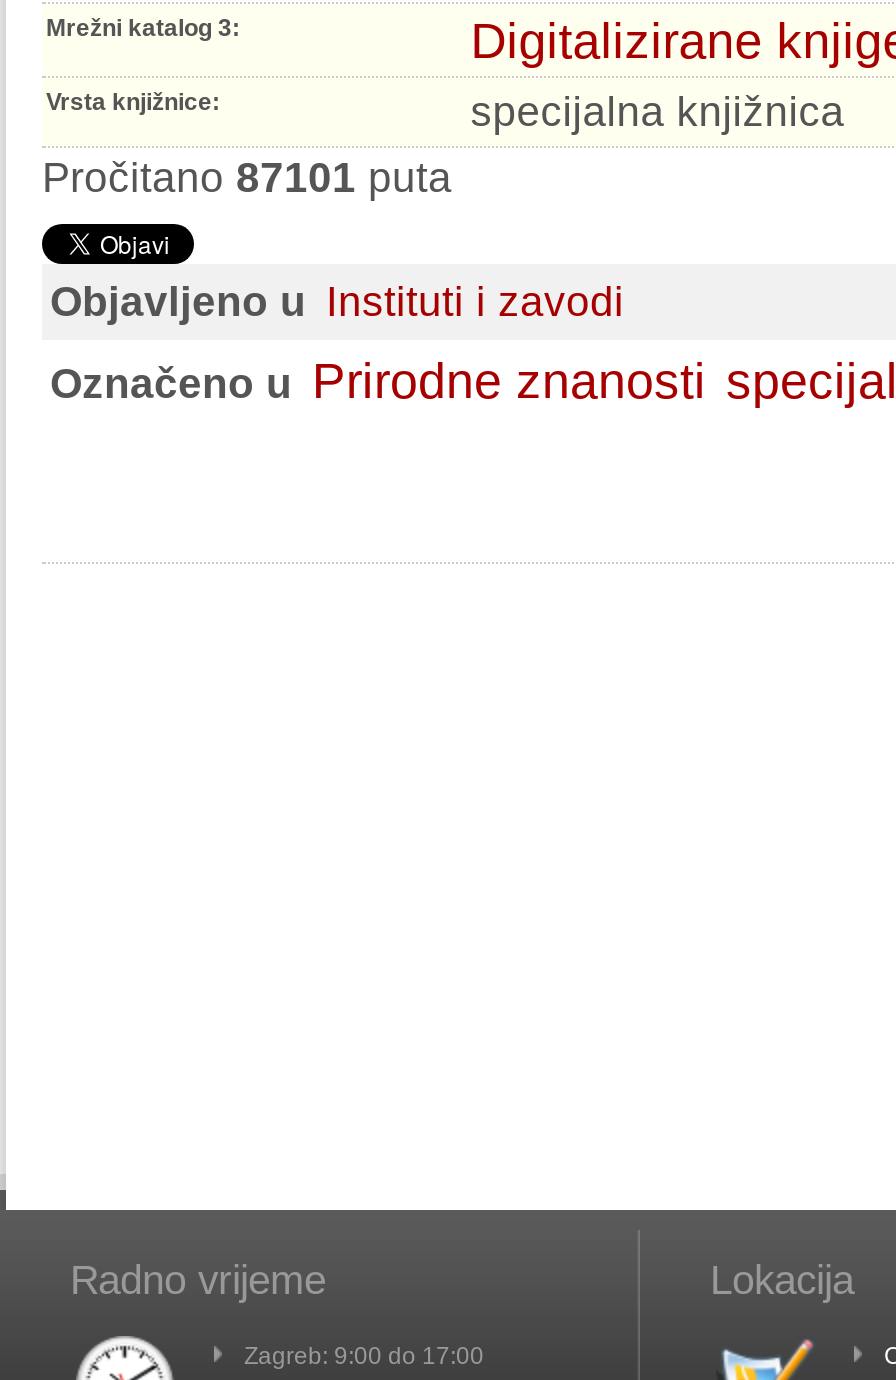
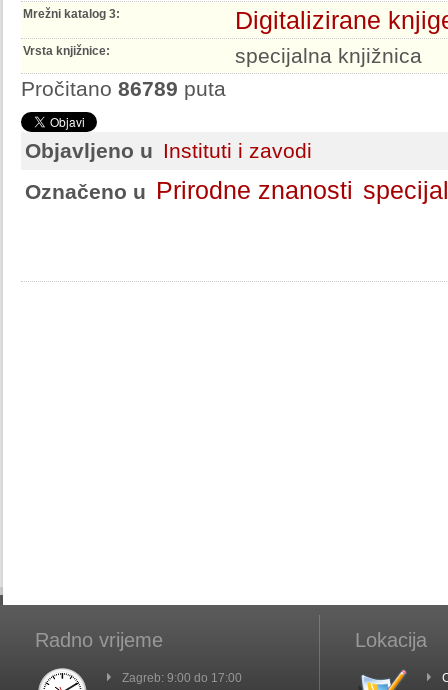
[42,154,452,200] Pročitano 87101 puta -> [21,77,226,100] Pročitano 86789 puta

